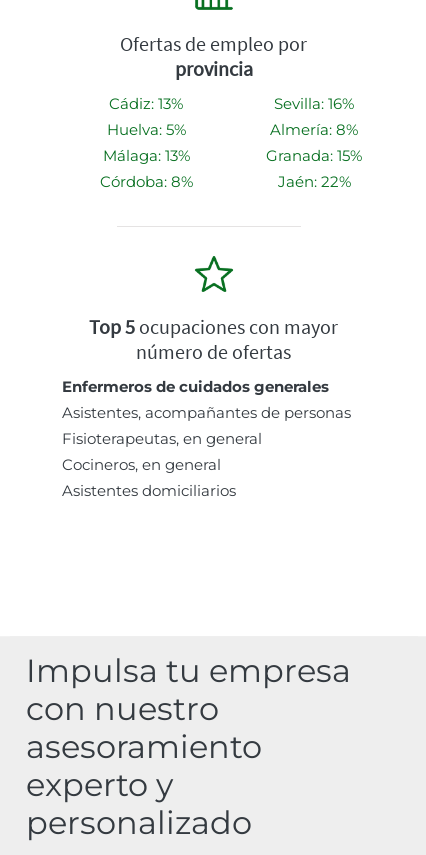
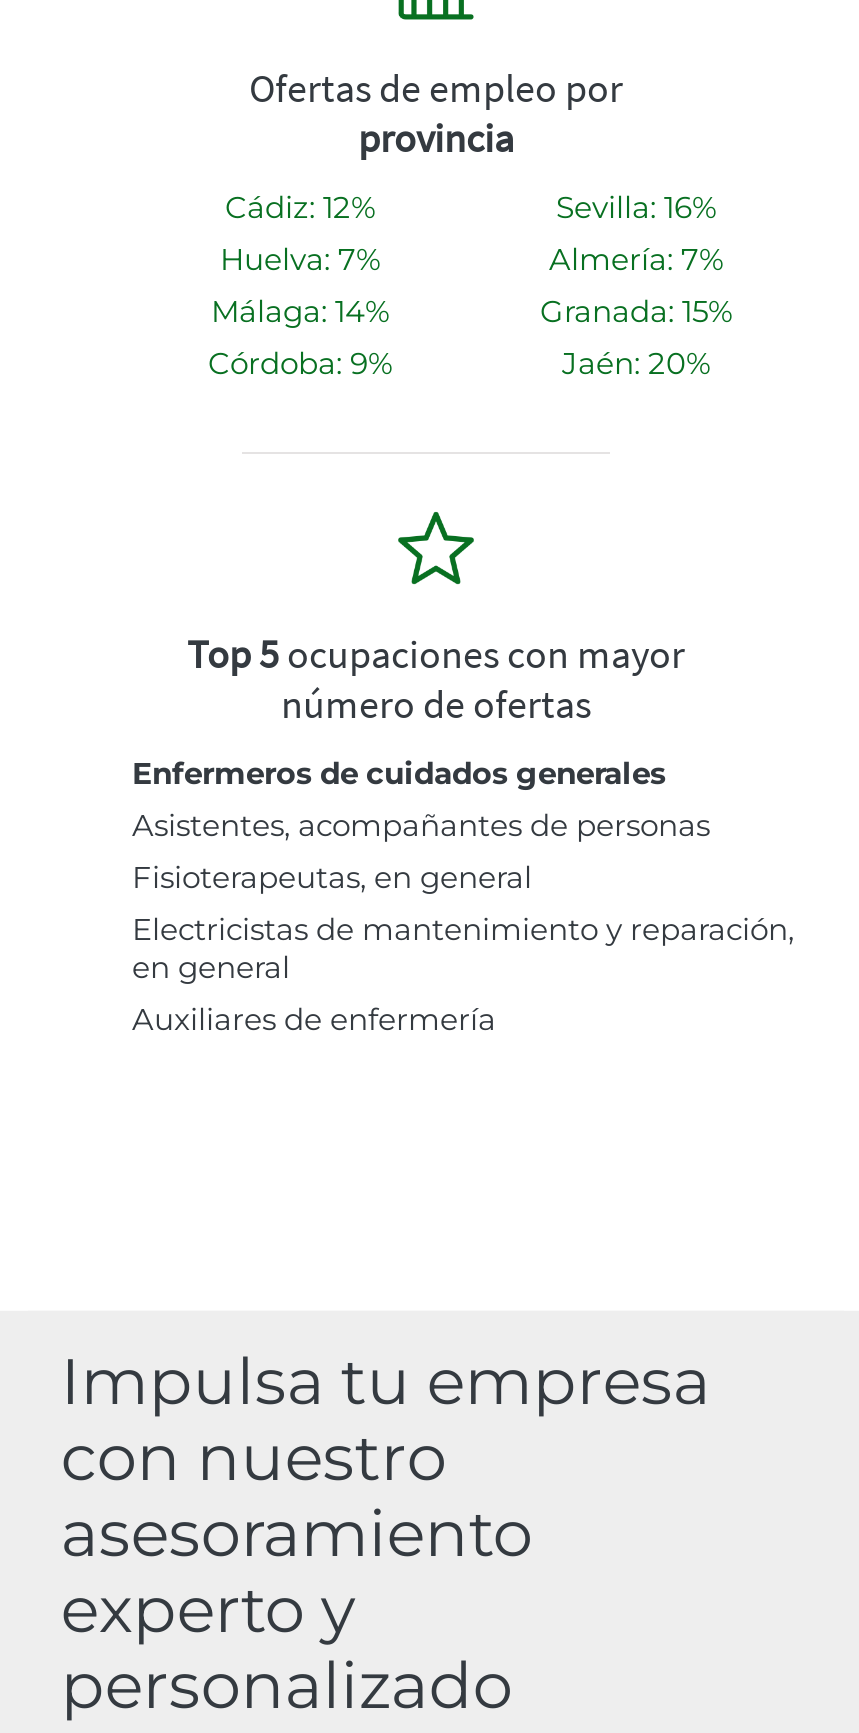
[109,94,183,113] Cádiz: 13% -> [225,188,375,226] Cádiz: 12%
[106,120,185,139] Huelva: 5% -> [220,240,380,278] Huelva: 7%
[270,120,358,139] Almería: 8% -> [549,240,723,278] Almería: 7%
[102,146,189,165] Málaga: 13% -> [211,292,389,330] Málaga: 14%
[99,172,192,191] Córdoba: 8% -> [208,344,392,382] Córdoba: 9%
[277,172,350,191] Jaén: 22% -> [562,344,710,382] Jaén: 20%
[62,455,236,500] Cocineros, en general | Asistentes domiciliarios -> [132,910,794,1038] Electricistas de mantenimiento y reparación, | en general | Auxiliares de enfermería

